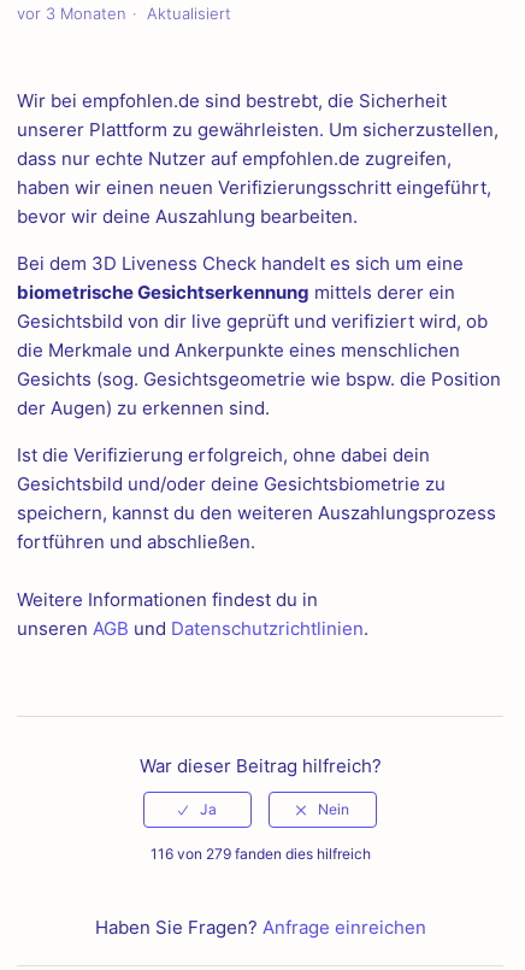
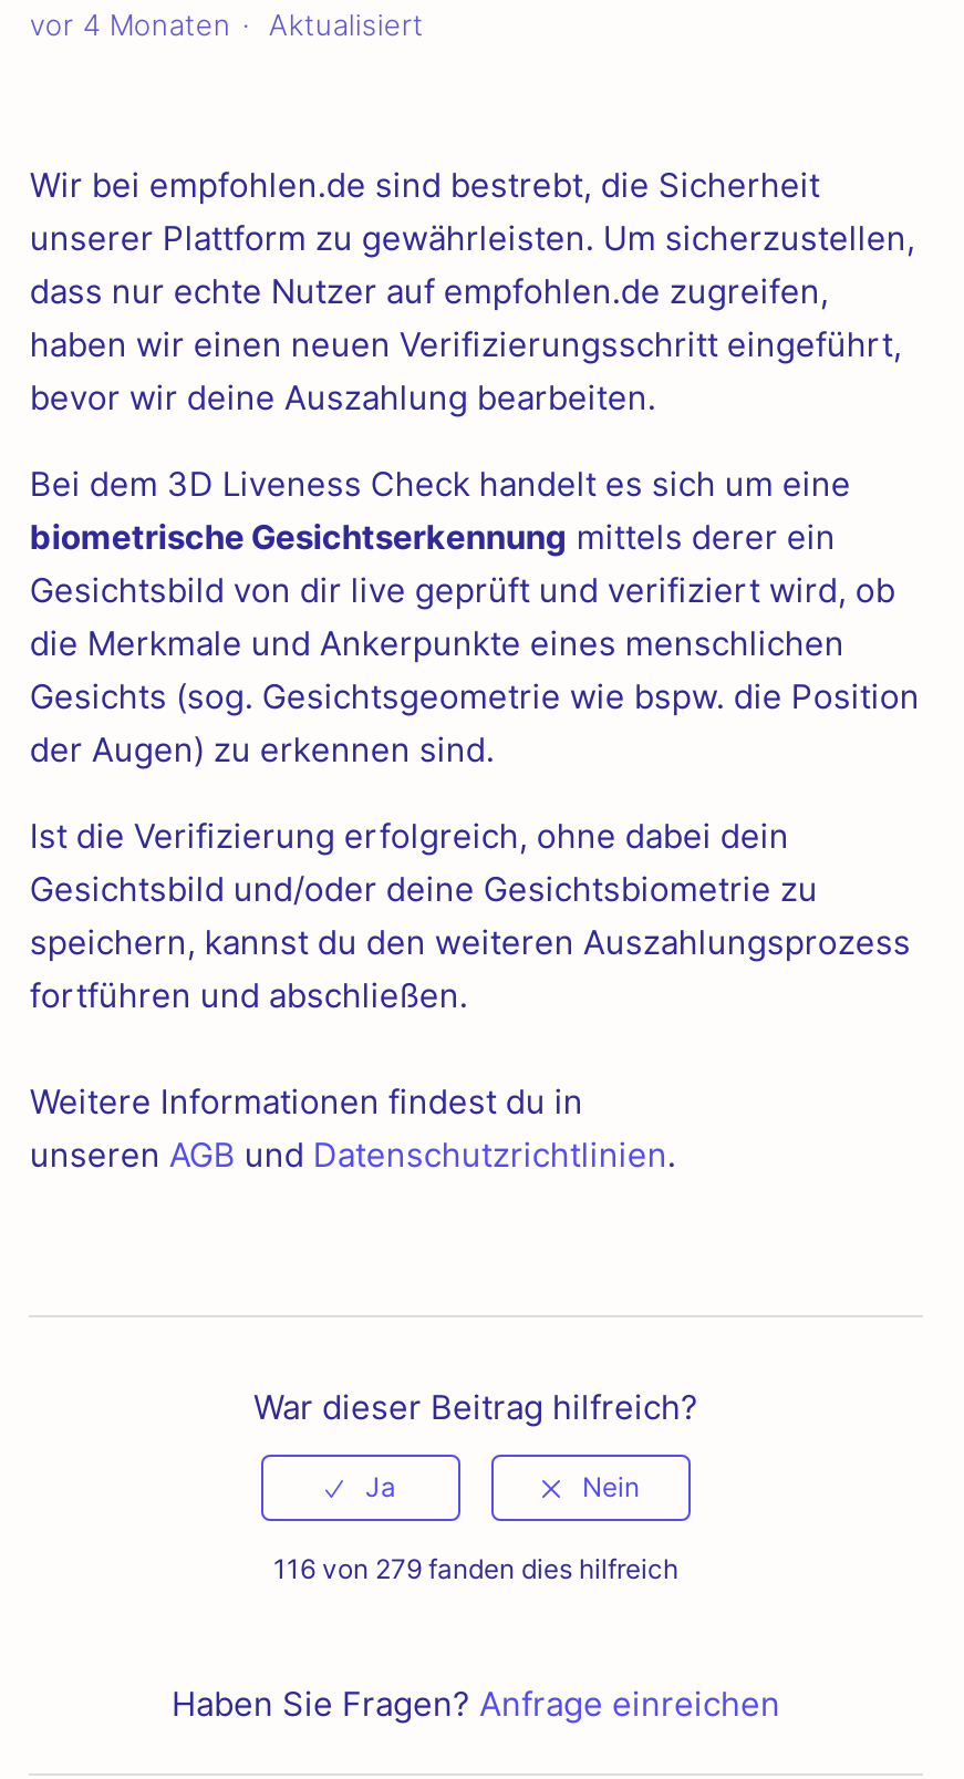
[17,4,232,23] vor 3 Monaten Aktualisiert -> [30,7,424,43] vor 4 Monaten Aktualisiert

